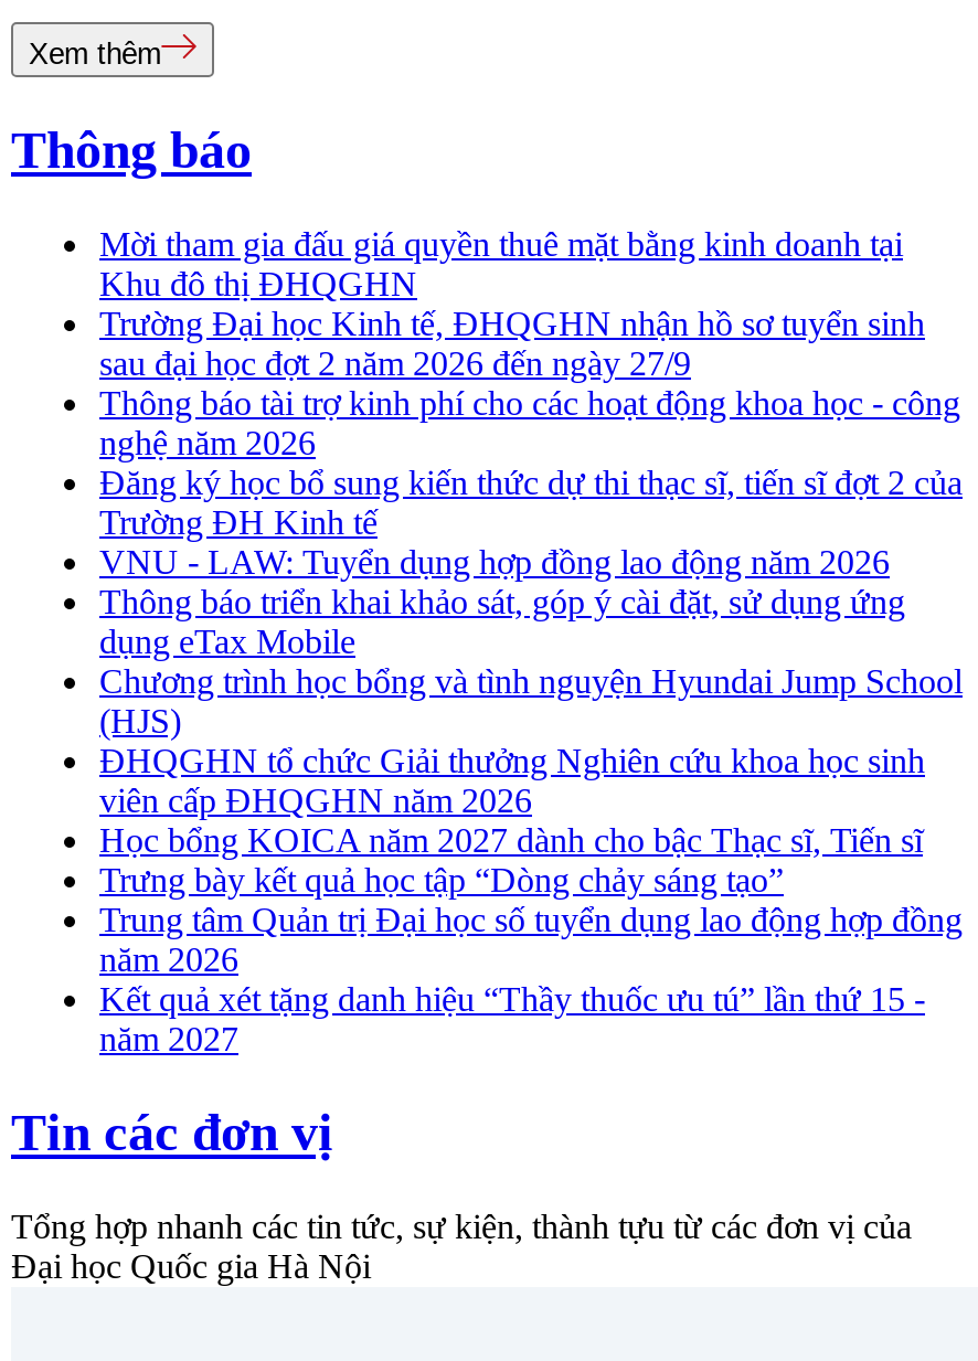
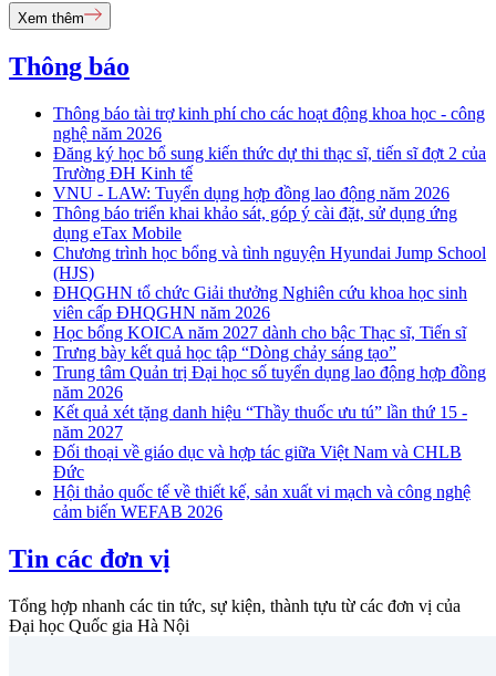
[99,226,925,382] Mời tham gia đấu giá quyền thuê mặt bằng kinh doanh tại | Khu đô thị ĐHQGHN | Trường Đại học Kinh tế, ĐHQGHN nhận hồ sơ tuyển sinh | sau đại học đợt 2 năm 2026 đến ngày 27/9 -> none
moved [99,385,963,1058] -> [53,104,486,442]: Thông báo tài trợ kinh phí cho các hoạt động khoa học - công | nghệ năm 2026 | Đăng ký học bổ sung kiến thức dự thi thạc sĩ, tiến sĩ đợt 2 của | ... | Kết quả xét tặng danh hiệu “Thầy thuốc ưu tú” lần thứ 15 - | năm 2027
none -> [53,443,471,521] Đối thoại về giáo dục và hợp tác giữa Việt Nam và CHLB | Đức | Hội thảo quốc tế về thiết kế, sản xuất vi mạch và công nghệ | cảm biến WEFAB 2026

